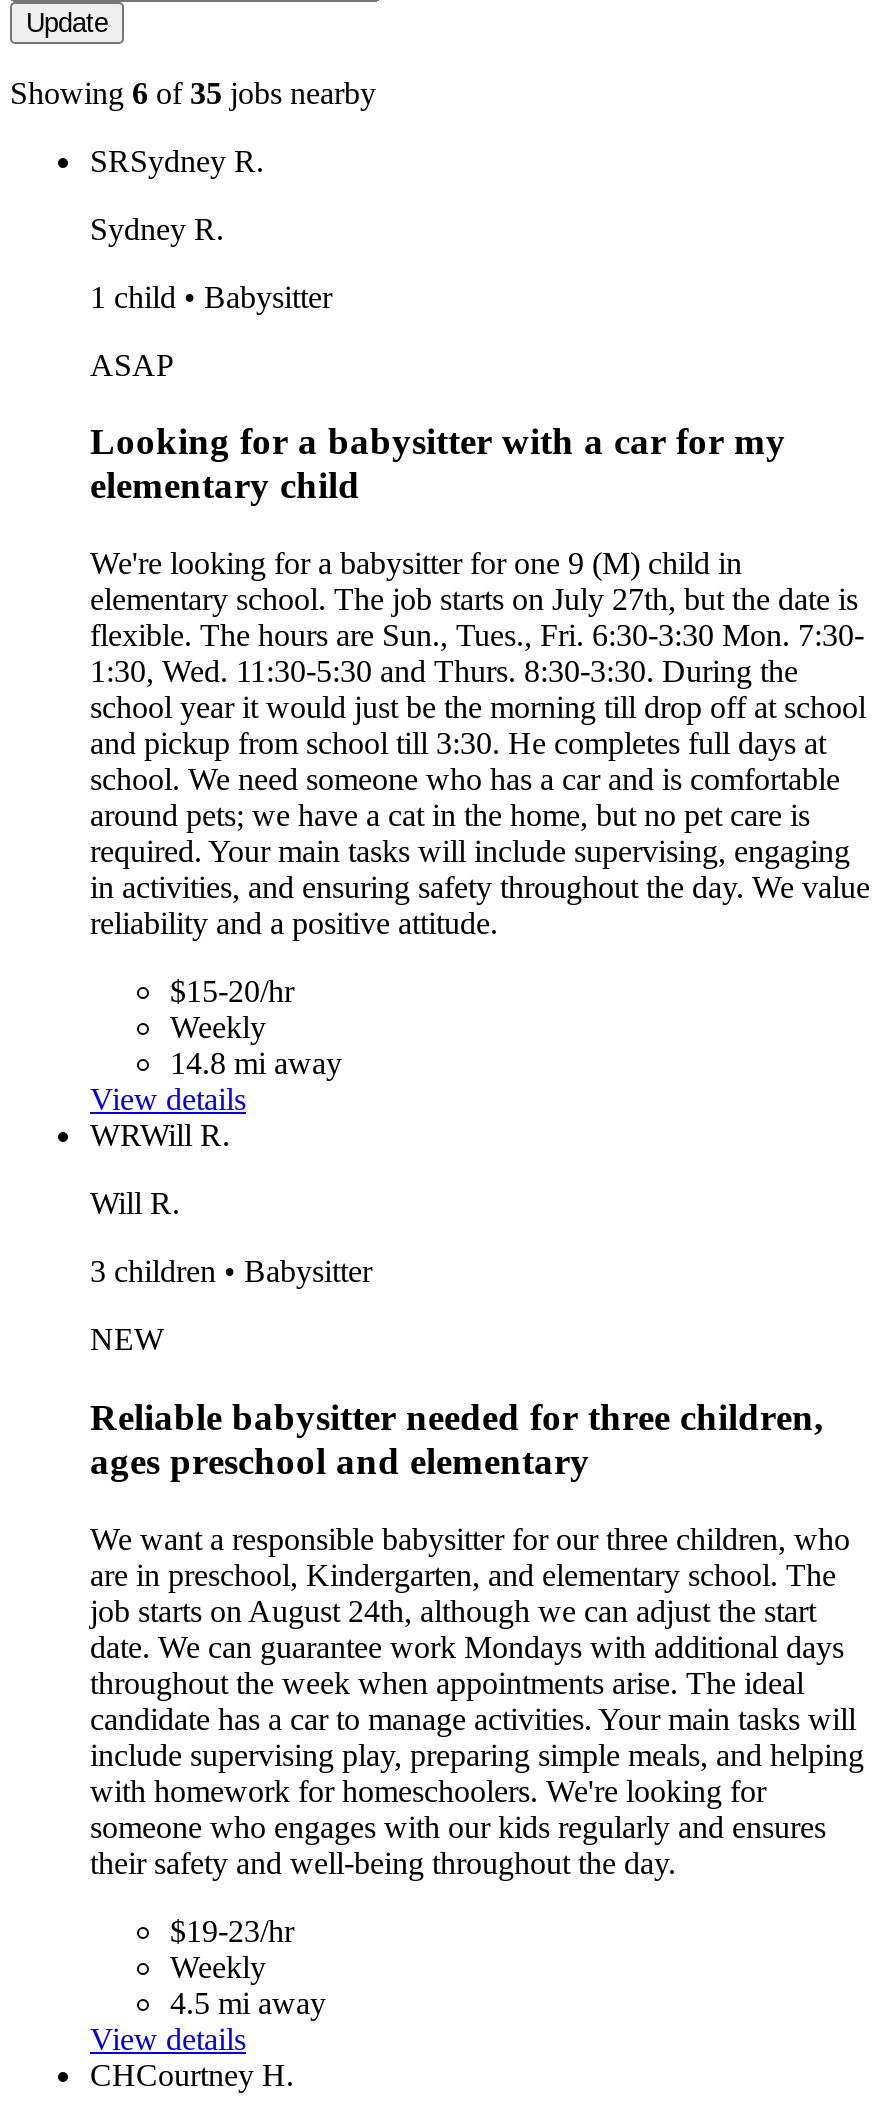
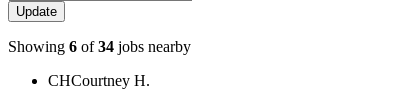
[10,75,870,2055] Showing 6 of 35 jobs nearby | SR Sydney R. | Sydney R. | 1 child • Babysitter | ASAP | Looking for a babysitter with a car for my | elementary child | We're looking for a babysitter for one 9 (M) child in | elementary school. The job starts on July 27th, but the date is | flexible. The hours are Sun., Tues., Fri. 6:30-3:30 Mon. 7:30- | 1:30, Wed. 11:30-5:30 and Thurs. 8:30-3:30. During the | school year it would just be the morning till drop off at school | and pickup from school till 3:30. He completes full days at | school. We need someone who has a car and is comfortable | around pets; we have a cat in the home, but no pet care is | required. Your main tasks will include supervising, engaging | in activities, and ensuring safety throughout the day. We value | reliability and a positive attitude. | $15-20/hr | Weekly | 14.8 mi away | View details | WRWill R. | Will R. | 3 children • Babysitter | NEW | Reliable babysitter needed for three children, | ages preschool and elementary | We want a responsible babysitter for our three children, who | are in preschool, Kindergarten, and elementary school. The | job starts on August 24th, although we can adjust the start | date. We can guarantee work Mondays with additional days | throughout the week when appointments arise. The ideal | candidate has a car to manage activities. Your main tasks will | include supervising play, preparing simple meals, and helping | with homework for homeschoolers. We're looking for | someone who engages with our kids regularly and ensures | their safety and well-being throughout the day. | $19-23/hr | Weekly | 4.5 mi away | View details -> [8,38,191,55] Showing 6 of 34 jobs nearby

